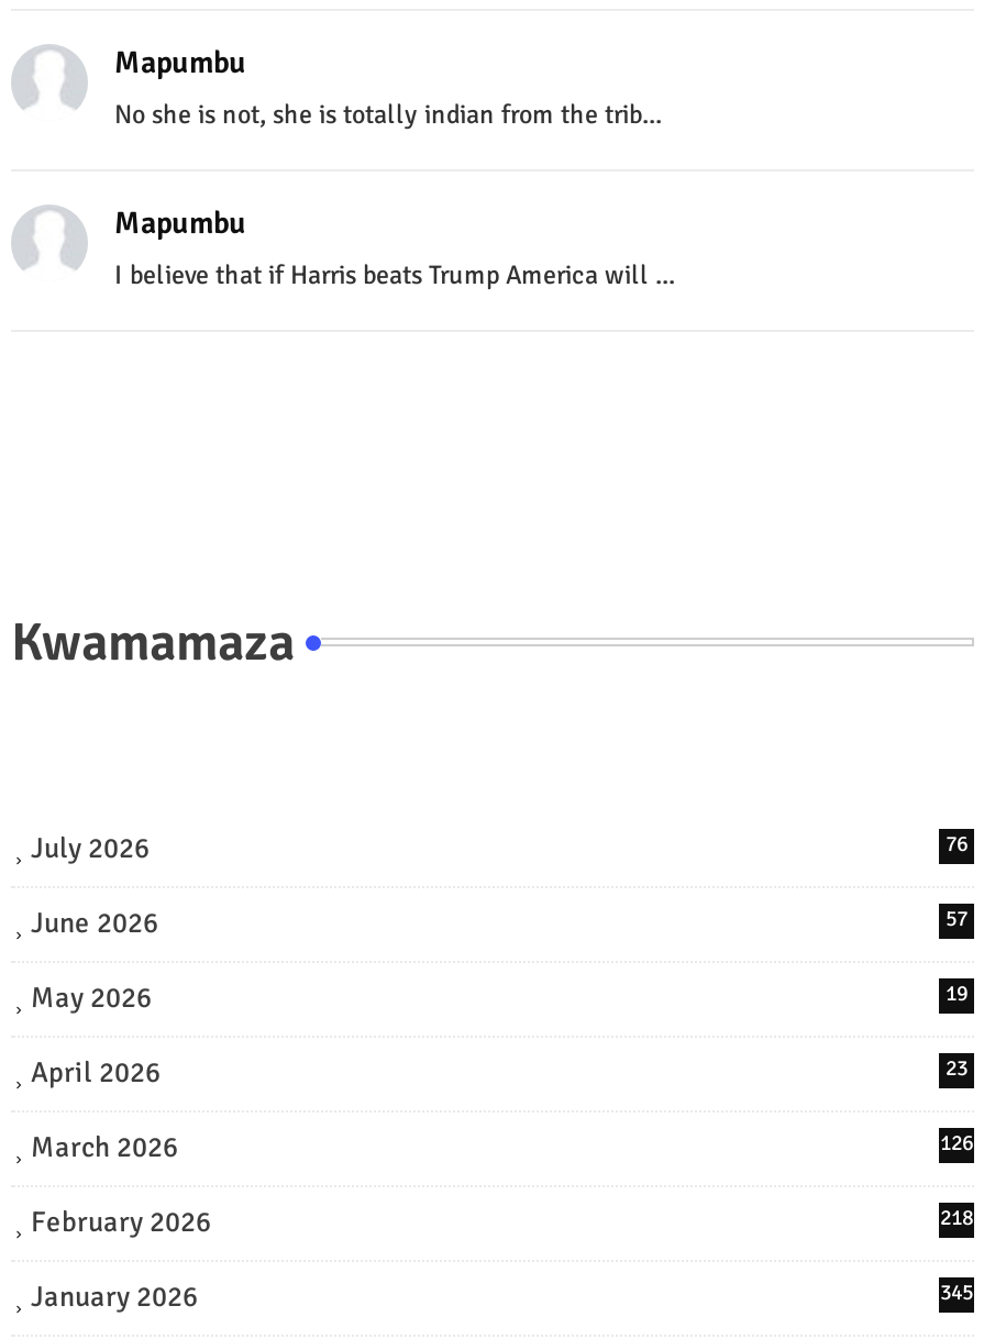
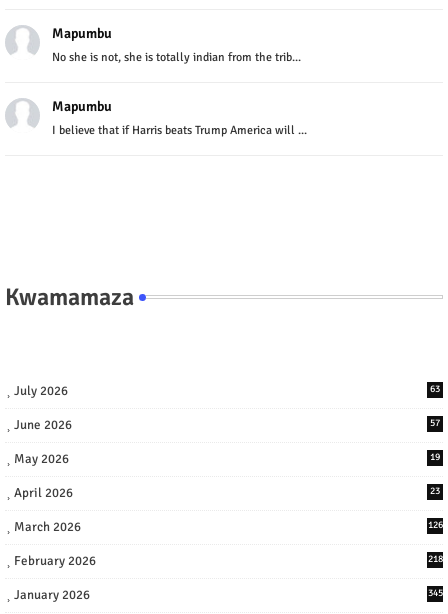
[946,830,968,857] 76 -> [430,383,440,395] 63

